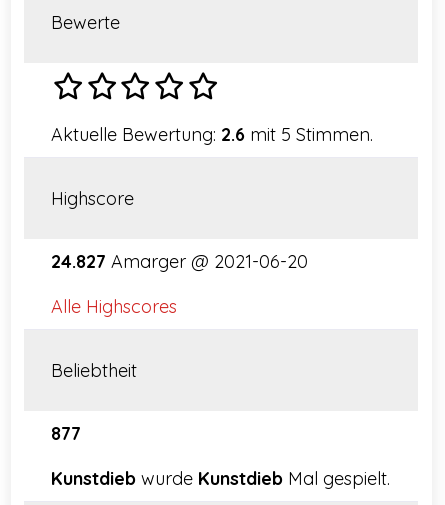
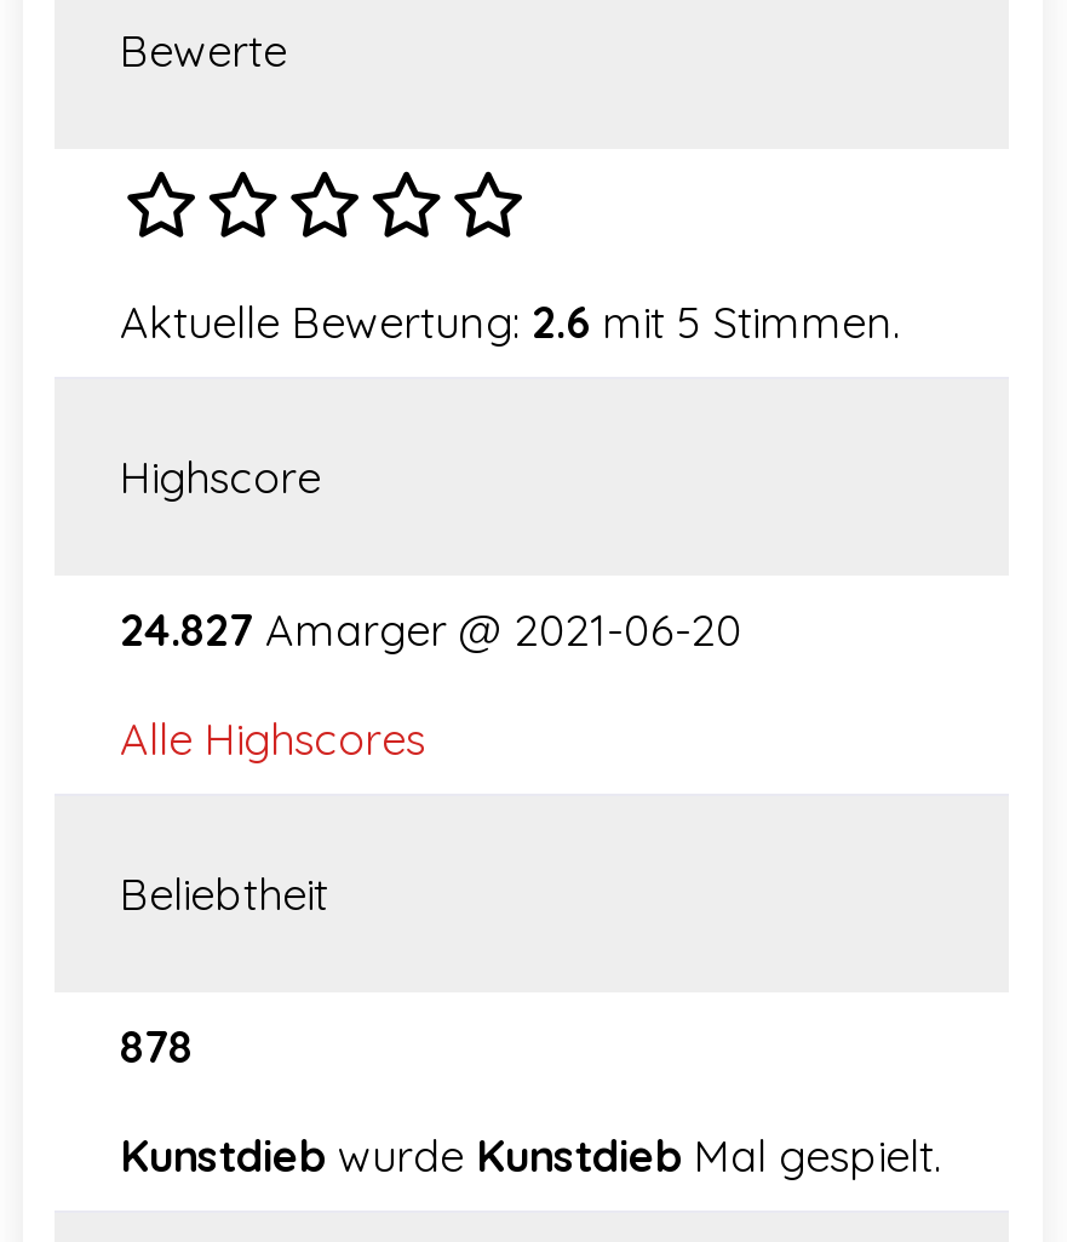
[51,422,81,445] 877 -> [120,1020,193,1075] 878

